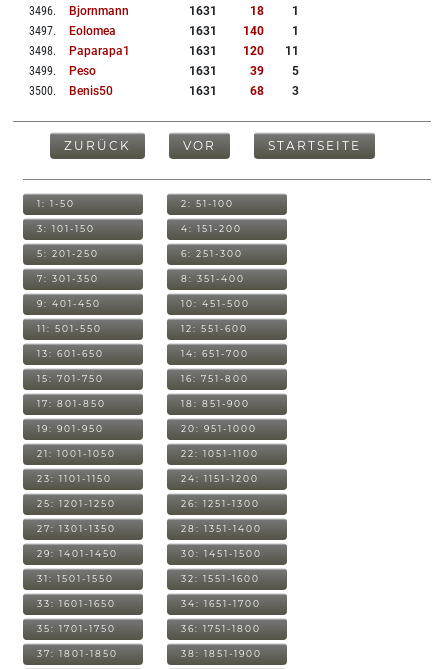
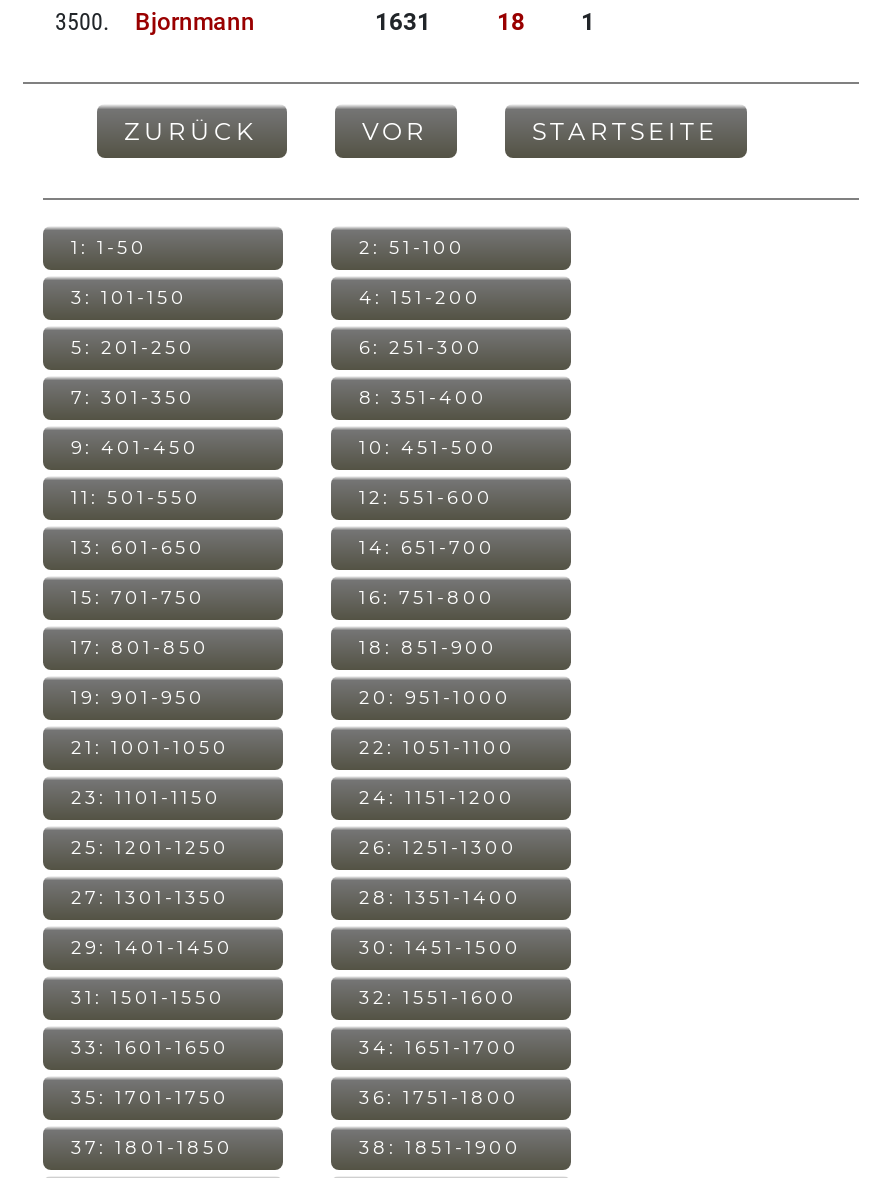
[29,4,129,18] 3496. Bjornmann -> [55,8,255,36] 3500. Bjornmann
[29,24,299,98] 3497. | Eolomea | 1631 | 140 | 1 | 3498. | Paparapa1 | 1631 | 120 | 11 | 3499. | Peso | 1631 | 39 | 5 | 3500. | Benis50 | 1631 | 68 | 3 -> none

